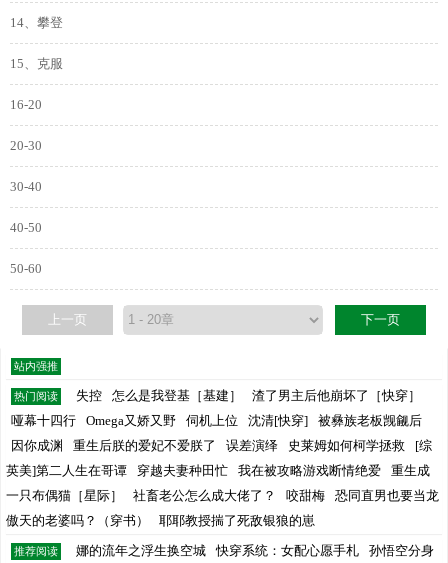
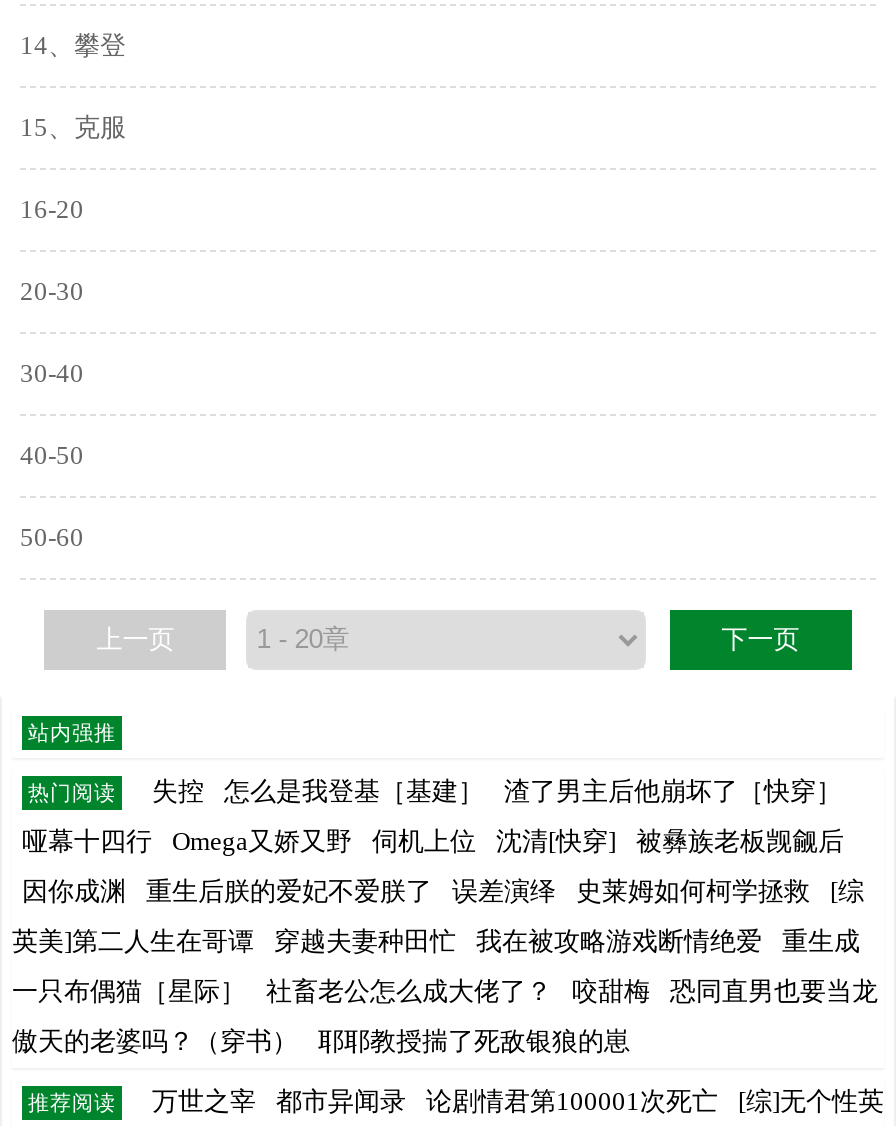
[76,544,434,558] 娜的流年之浮生换空城 | 快穿系统：女配心愿手札 | 孙悟空分身 -> [152,1088,884,1116] 万世之宰 | 都市异闻录 | 论剧情君第100001次死亡 | [综]无个性英

